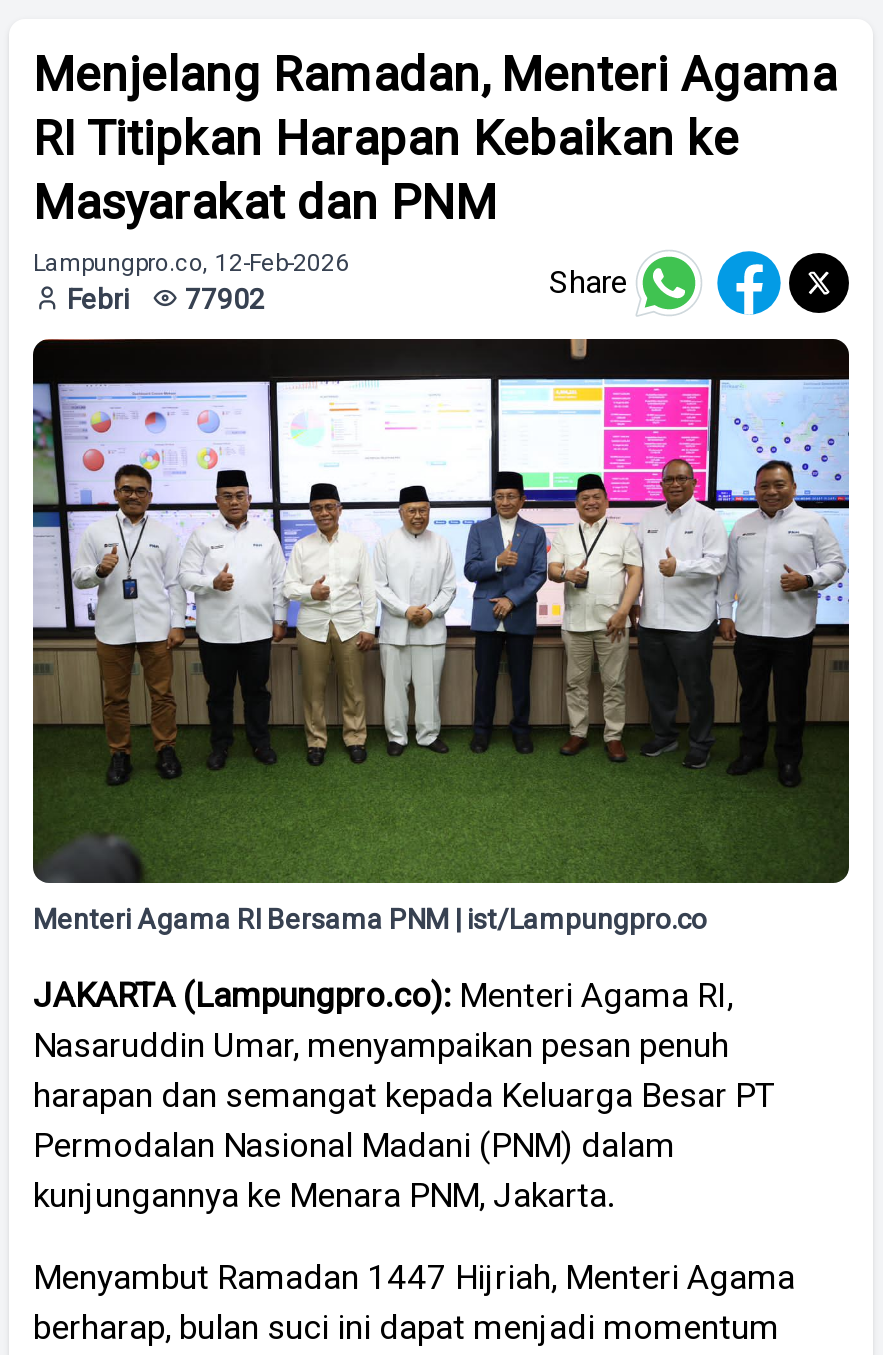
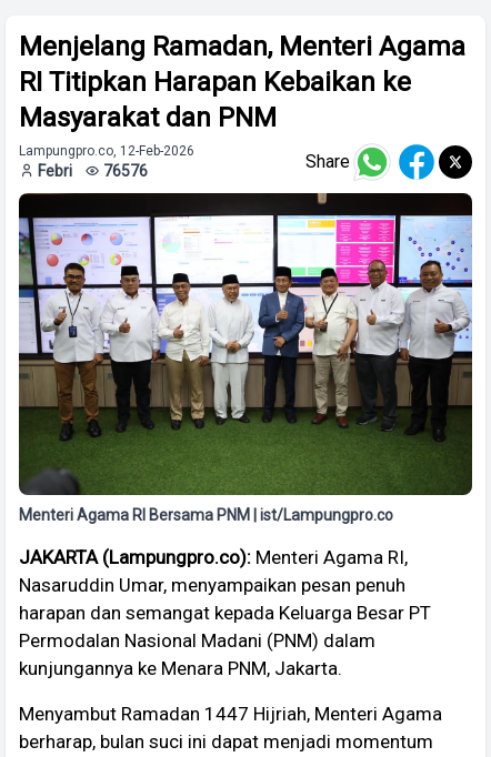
[61,283,265,315] Febri 77902 -> [34,162,148,180] Febri 76576

